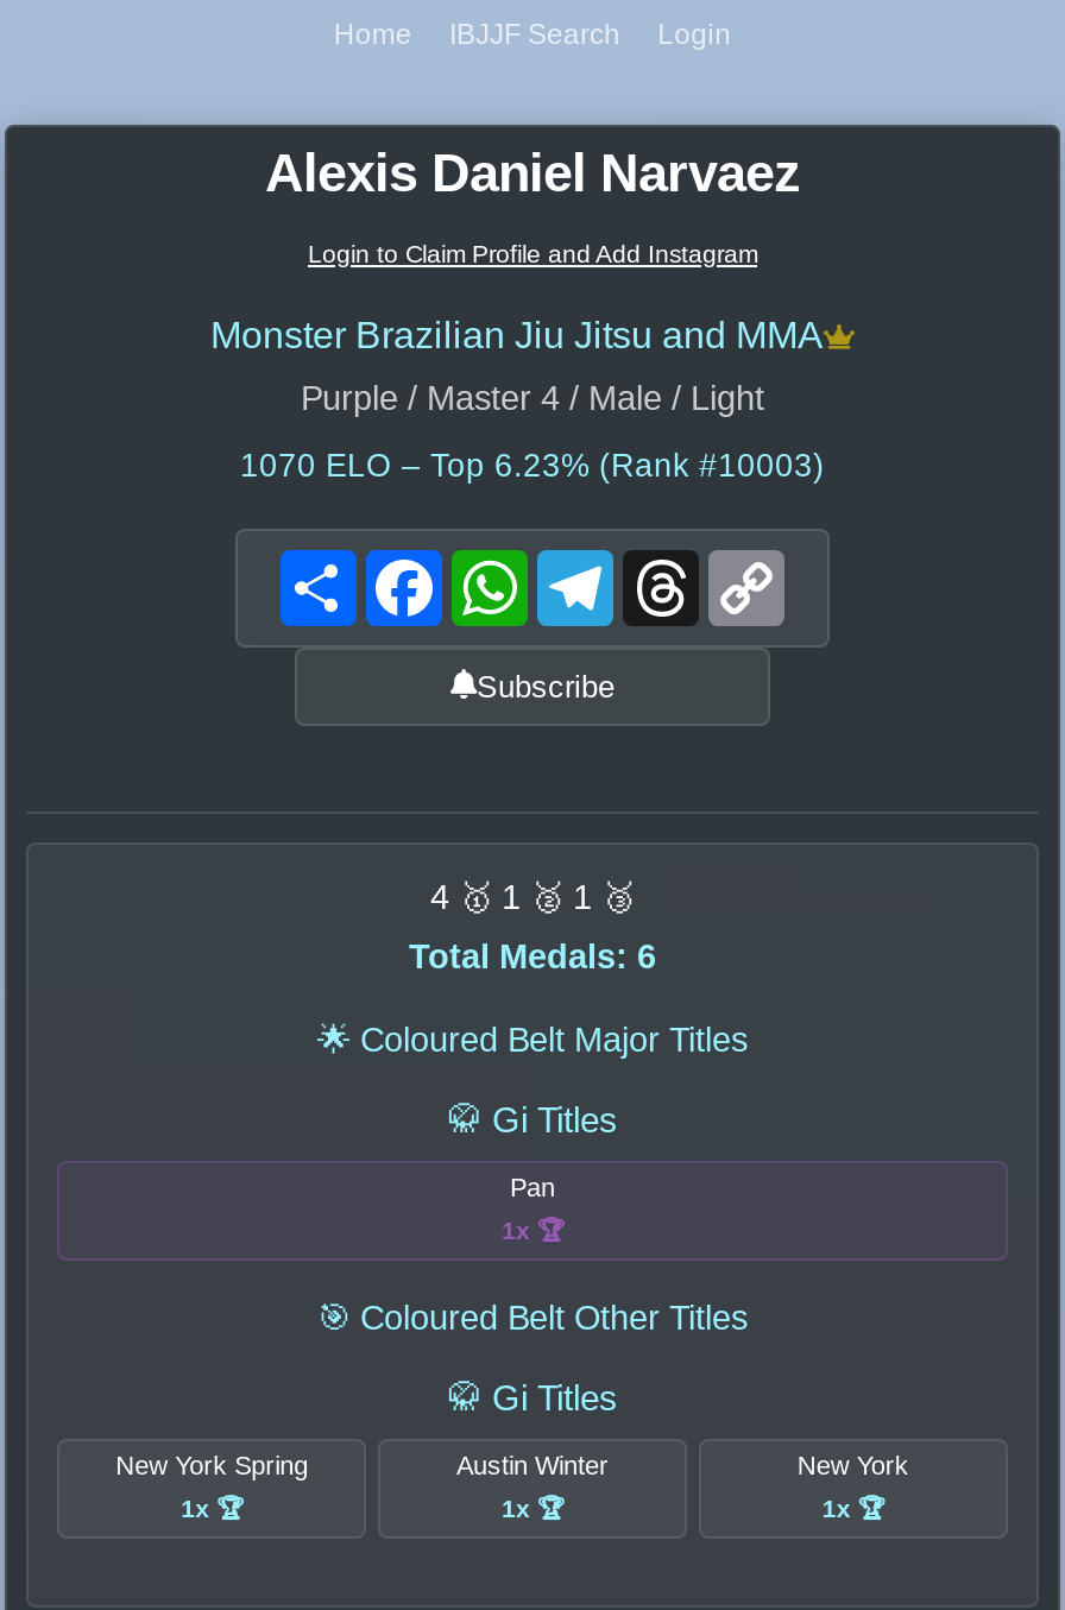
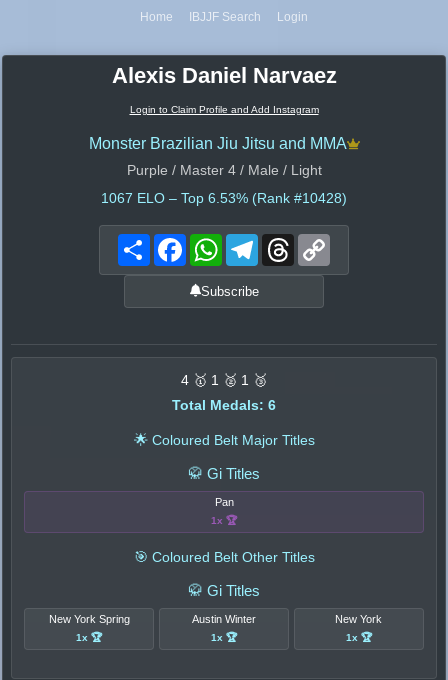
[240,449,825,484] 1070 ELO – Top 6.23% (Rank #10003) -> [101,191,347,206] 1067 ELO – Top 6.53% (Rank #10428)

